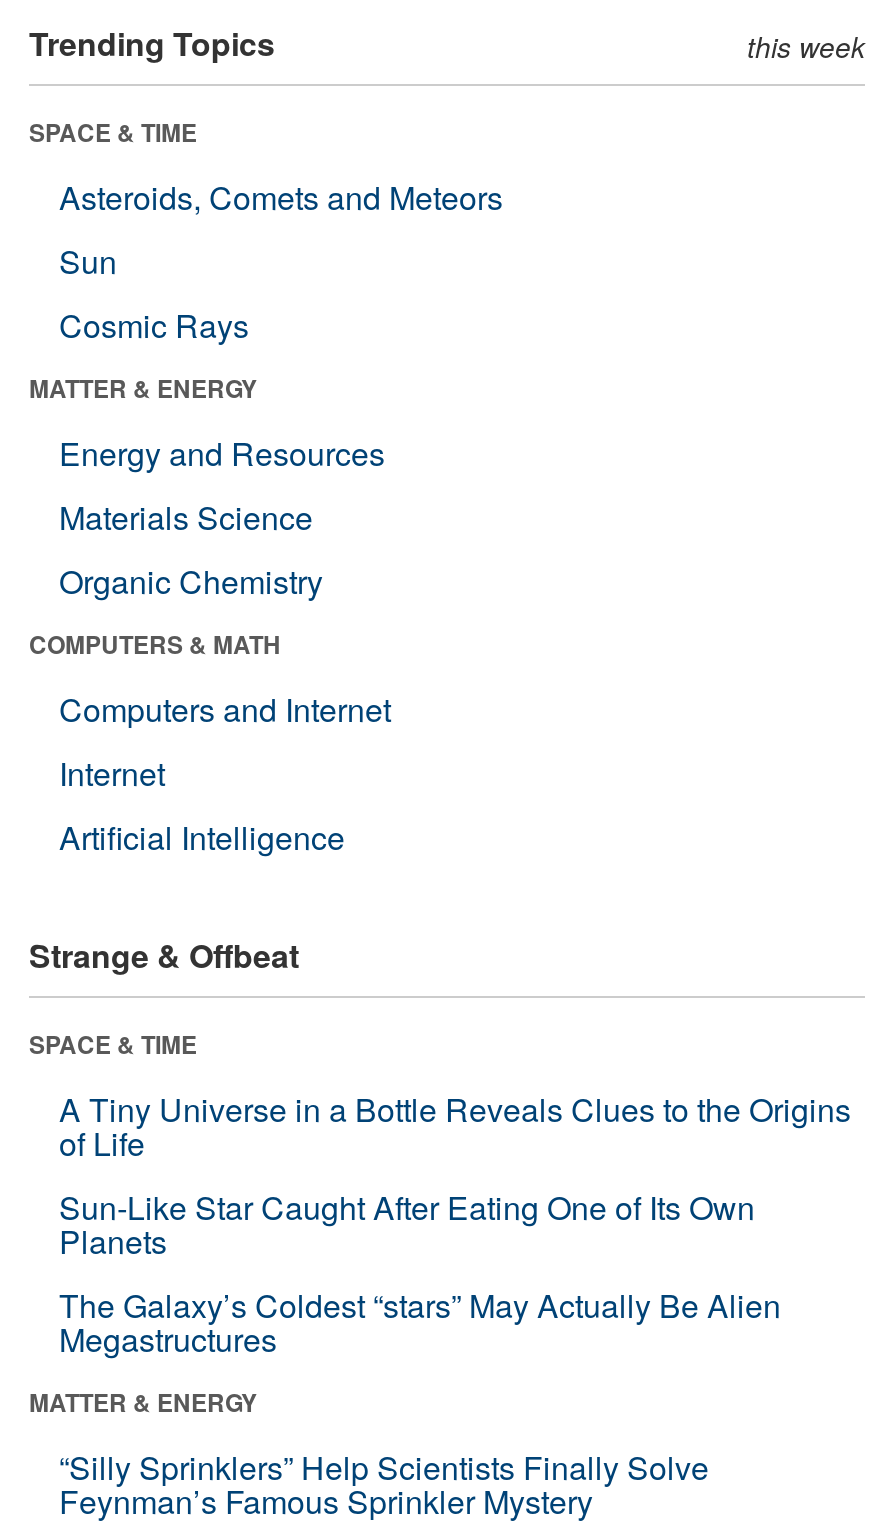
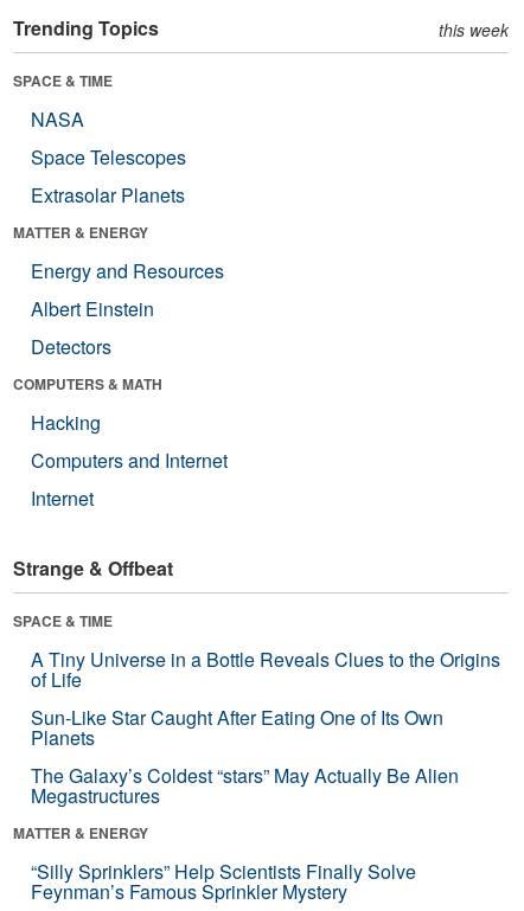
[59,174,503,348] Asteroids, Comets and Meteors | Sun | Cosmic Rays -> [31,105,186,208] NASA | Space Telescopes | Extrasolar Planets
[59,494,323,604] Materials Science | Organic Chemistry -> [31,295,154,360] Albert Einstein | Detectors
none -> [31,408,101,436] Hacking
moved [59,686,391,796] -> [31,446,228,512]: Computers and Internet | Internet
[59,814,345,860] Artificial Intelligence -> none

